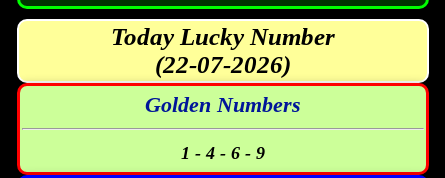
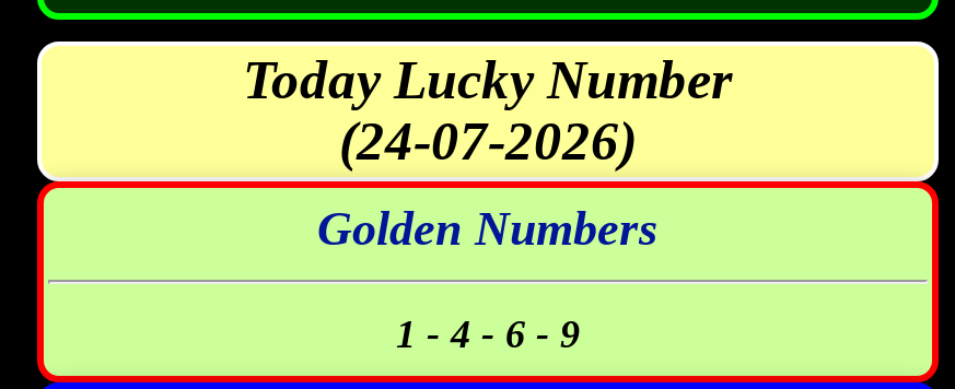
[155,51,291,78] (22-07-2026) -> [339,111,637,170] (24-07-2026)

